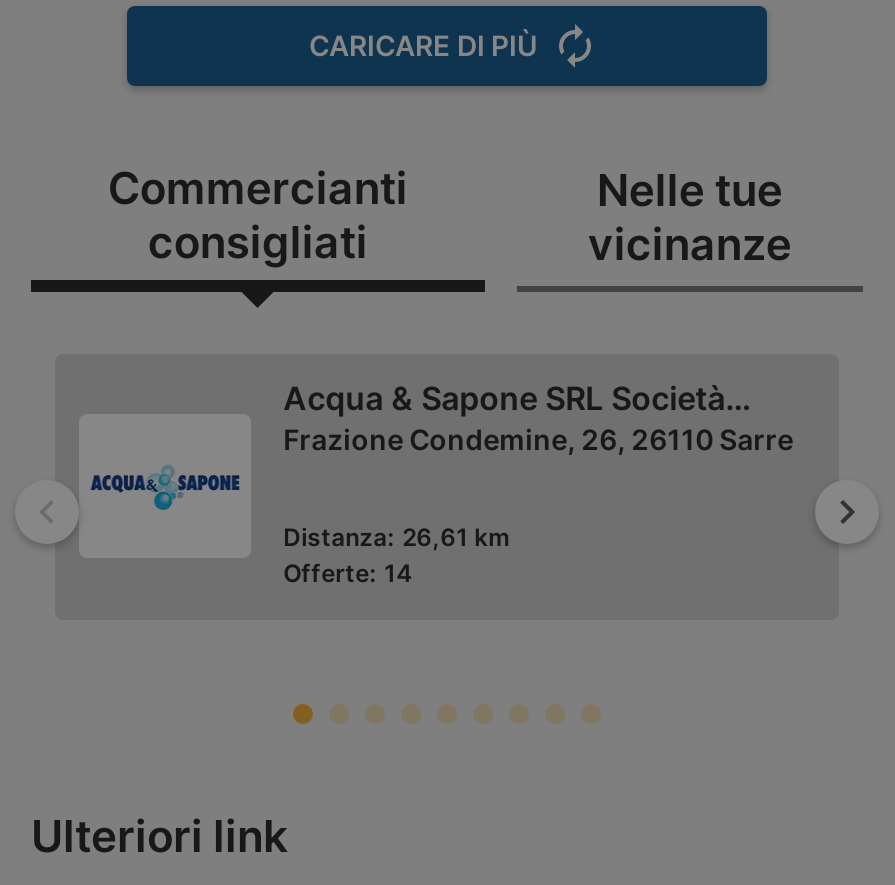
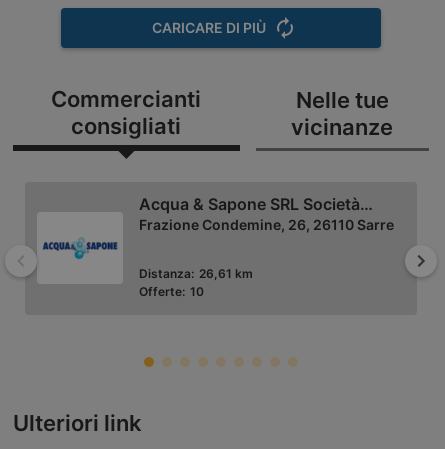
[283,558,412,588] Offerte: 14 -> [139,284,204,299] Offerte: 10

